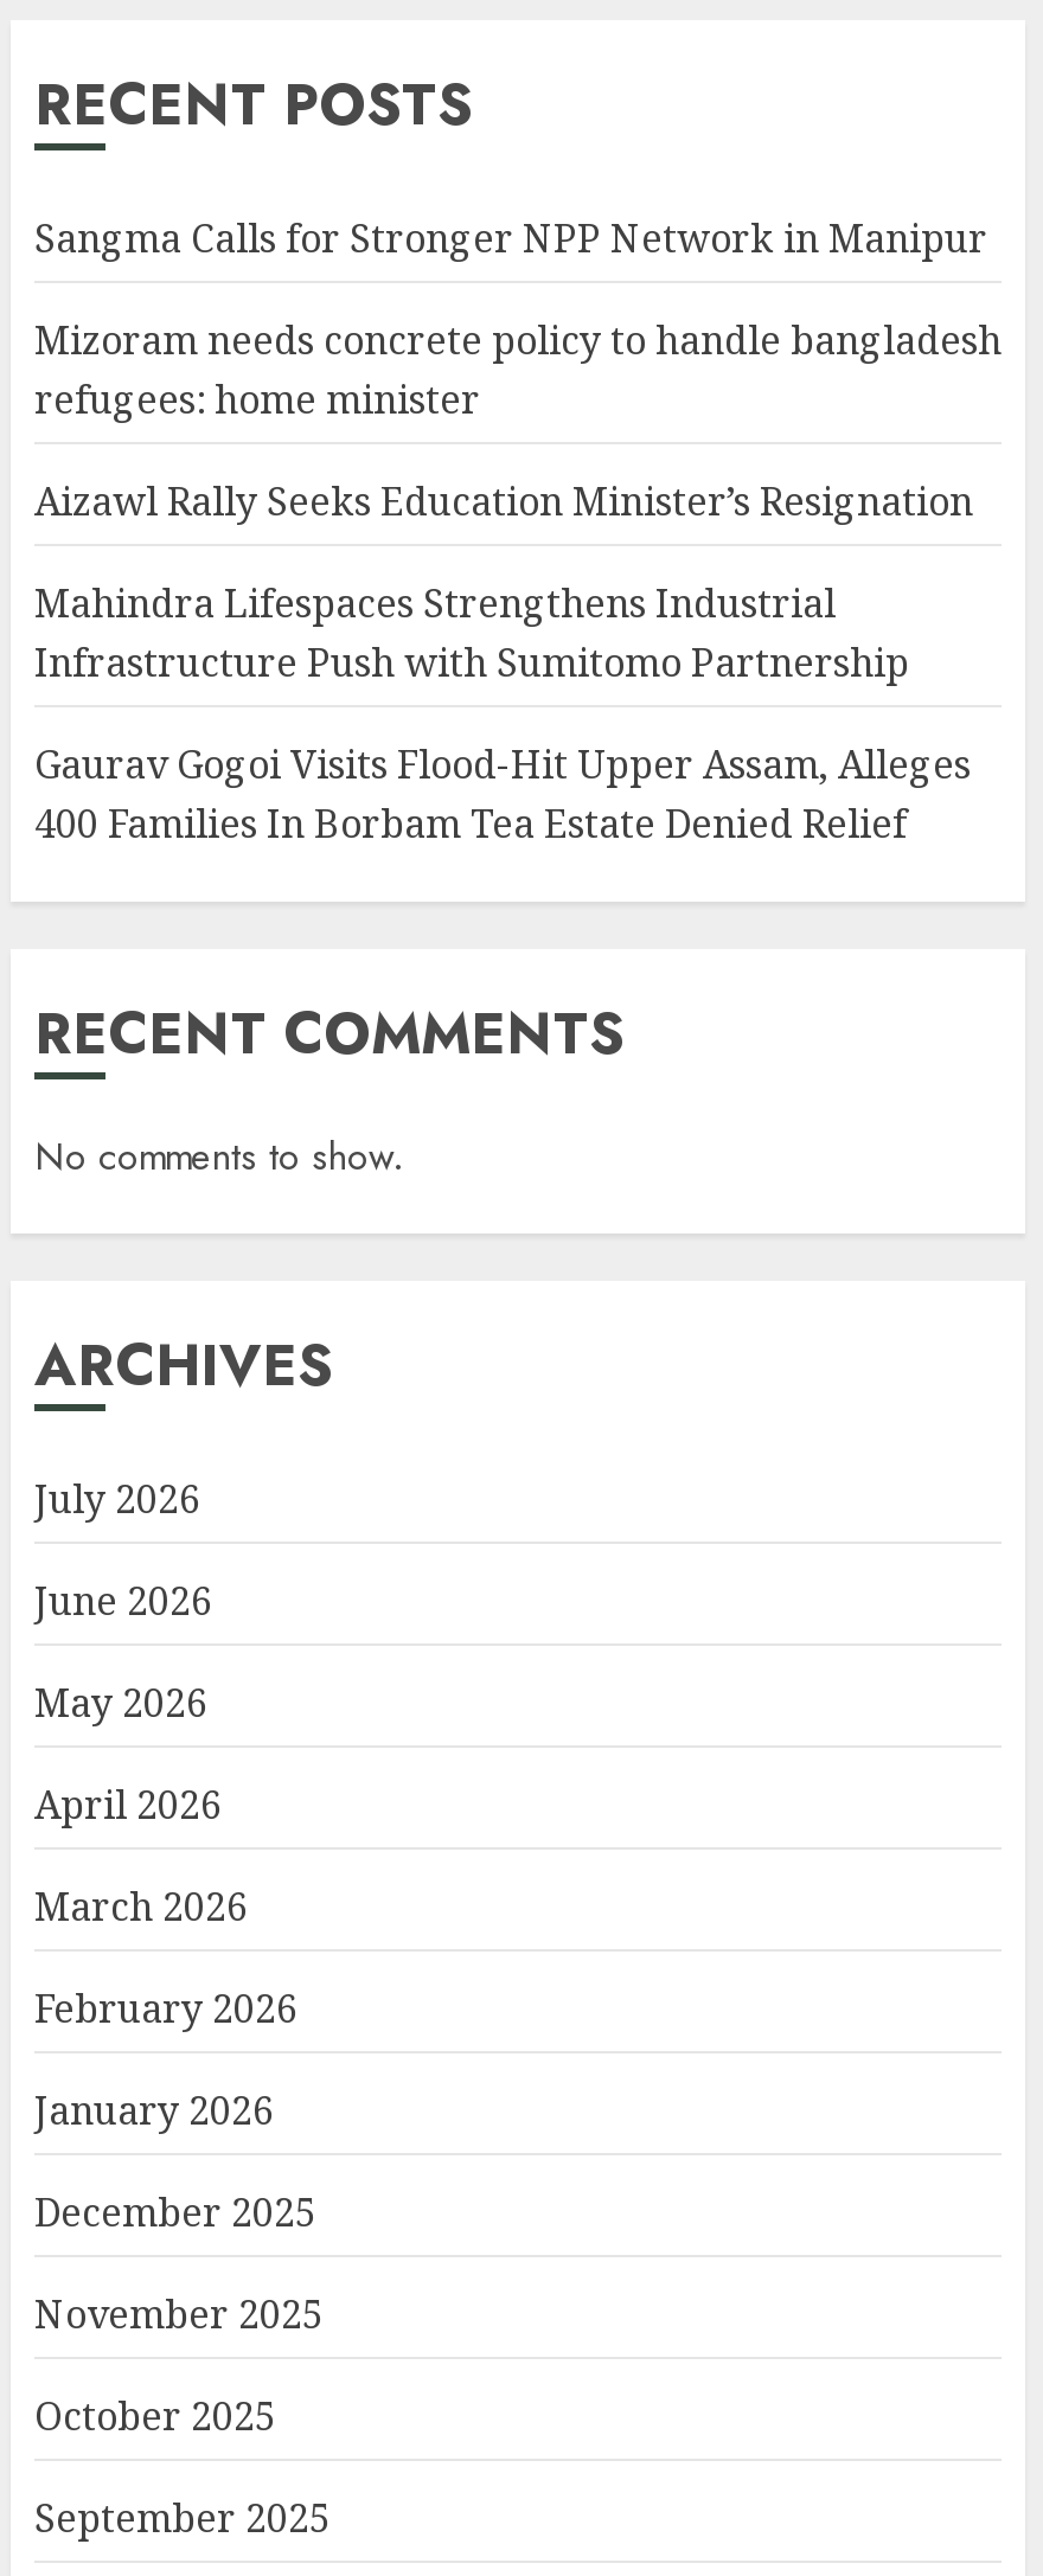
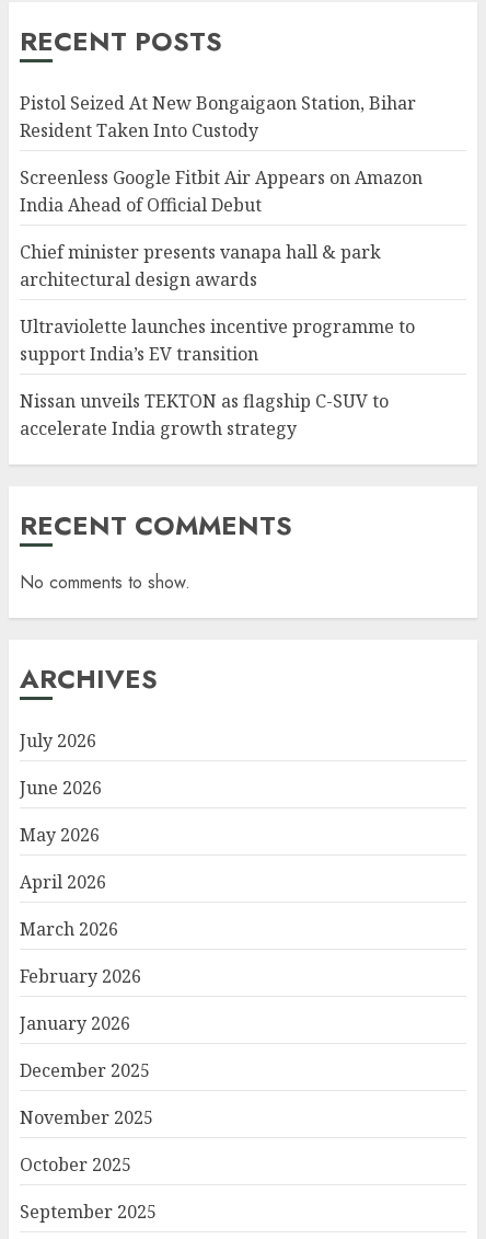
[34,212,987,264] Sangma Calls for Stronger NPP Network in Manipur -> [20,91,416,143] Pistol Seized At New Bongaigaon Station, Bihar | Resident Taken Into Custody
[34,314,1002,426] Mizoram needs concrete policy to handle bangladesh | refugees: home minister -> [20,166,423,217] Screenless Google Fitbit Air Appears on Amazon | India Ahead of Official Debut
[34,475,973,528] Aizawl Rally Seeks Education Minister’s Resignation -> [20,240,381,292] Chief minister presents vanapa hall & park | architectural design awards
[34,577,909,689] Mahindra Lifespaces Strengthens Industrial | Infrastructure Push with Sumitomo Partnership -> [20,315,415,366] Ultraviolette launches incentive programme to | support India’s EV transition
[34,738,971,850] Gaurav Gogoi Visits Flood-Hit Upper Assam, Alleges | 400 Families In Borbam Tea Estate Denied Relief -> [20,389,389,440] Nissan unveils TEKTON as flagship C-SUV to | accelerate India growth strategy

